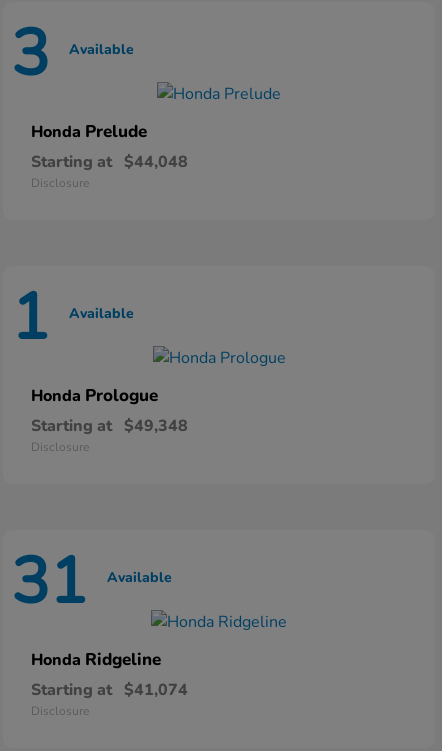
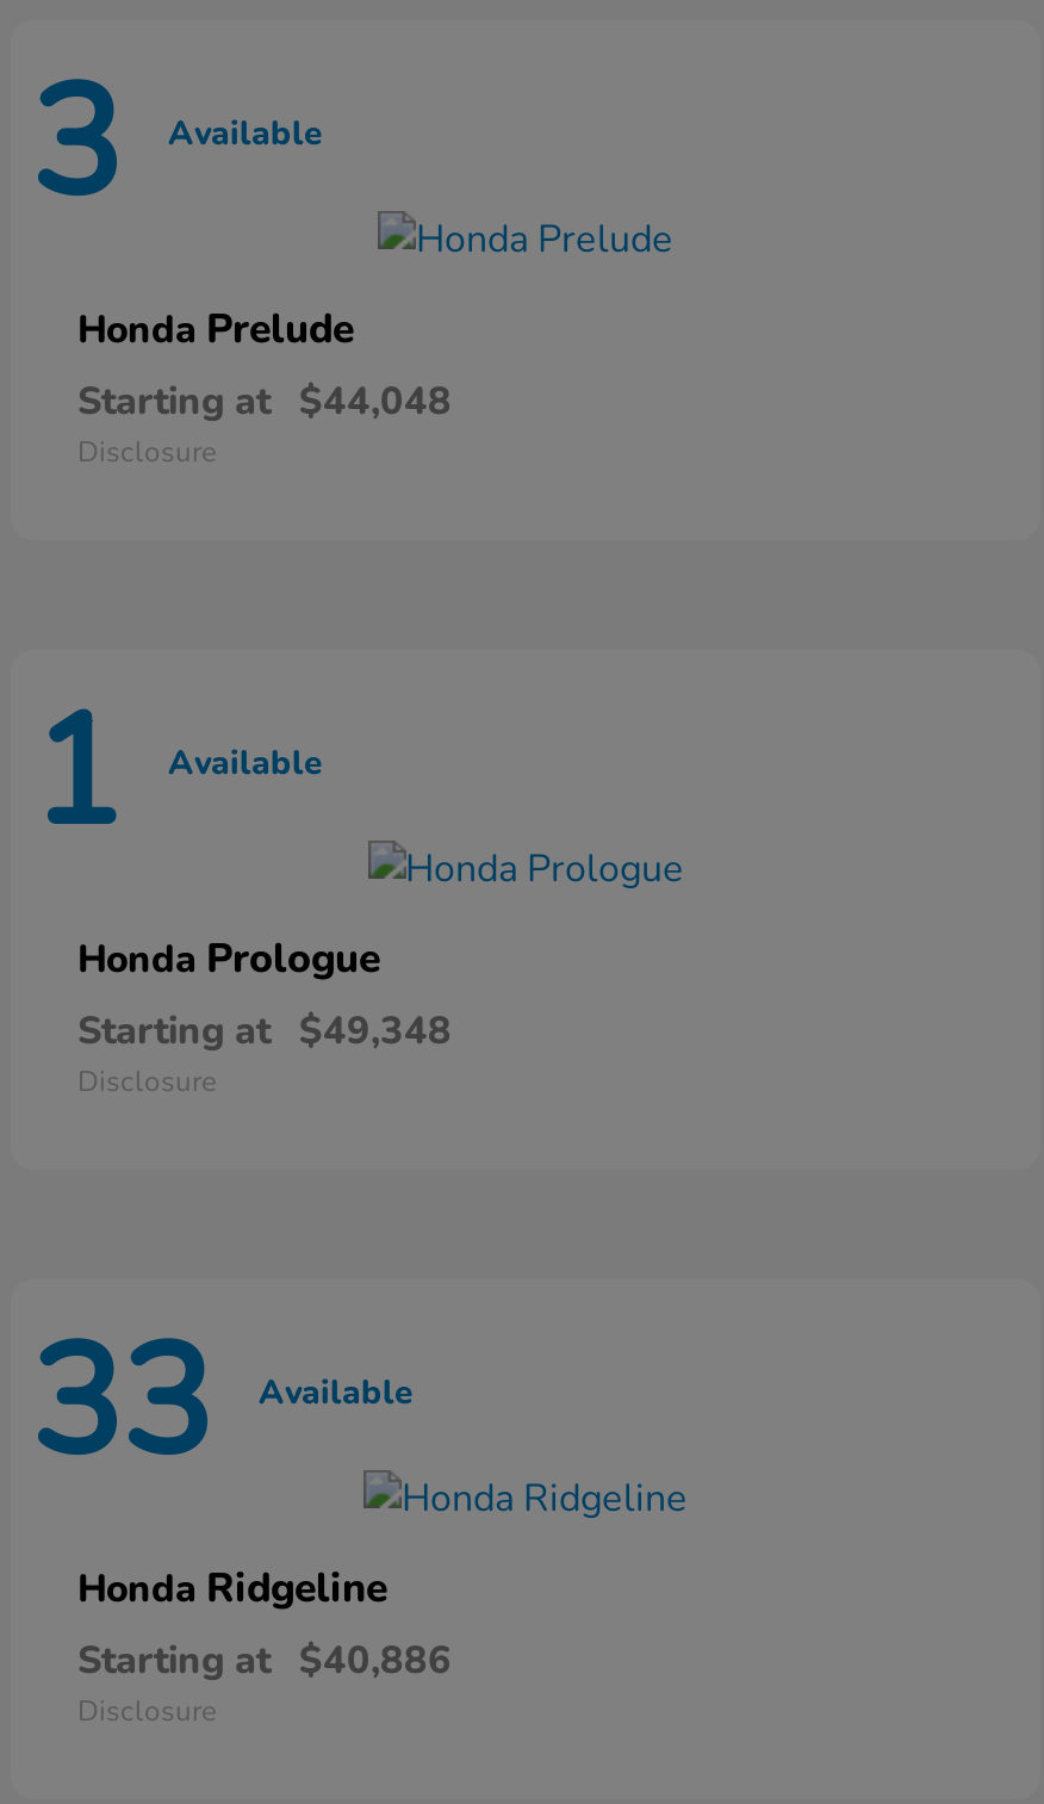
[11,538,172,626] 31 Available -> [30,1299,414,1509] 33 Available
[31,679,188,701] Starting at $41,074 -> [77,1635,452,1687] Starting at $40,886

